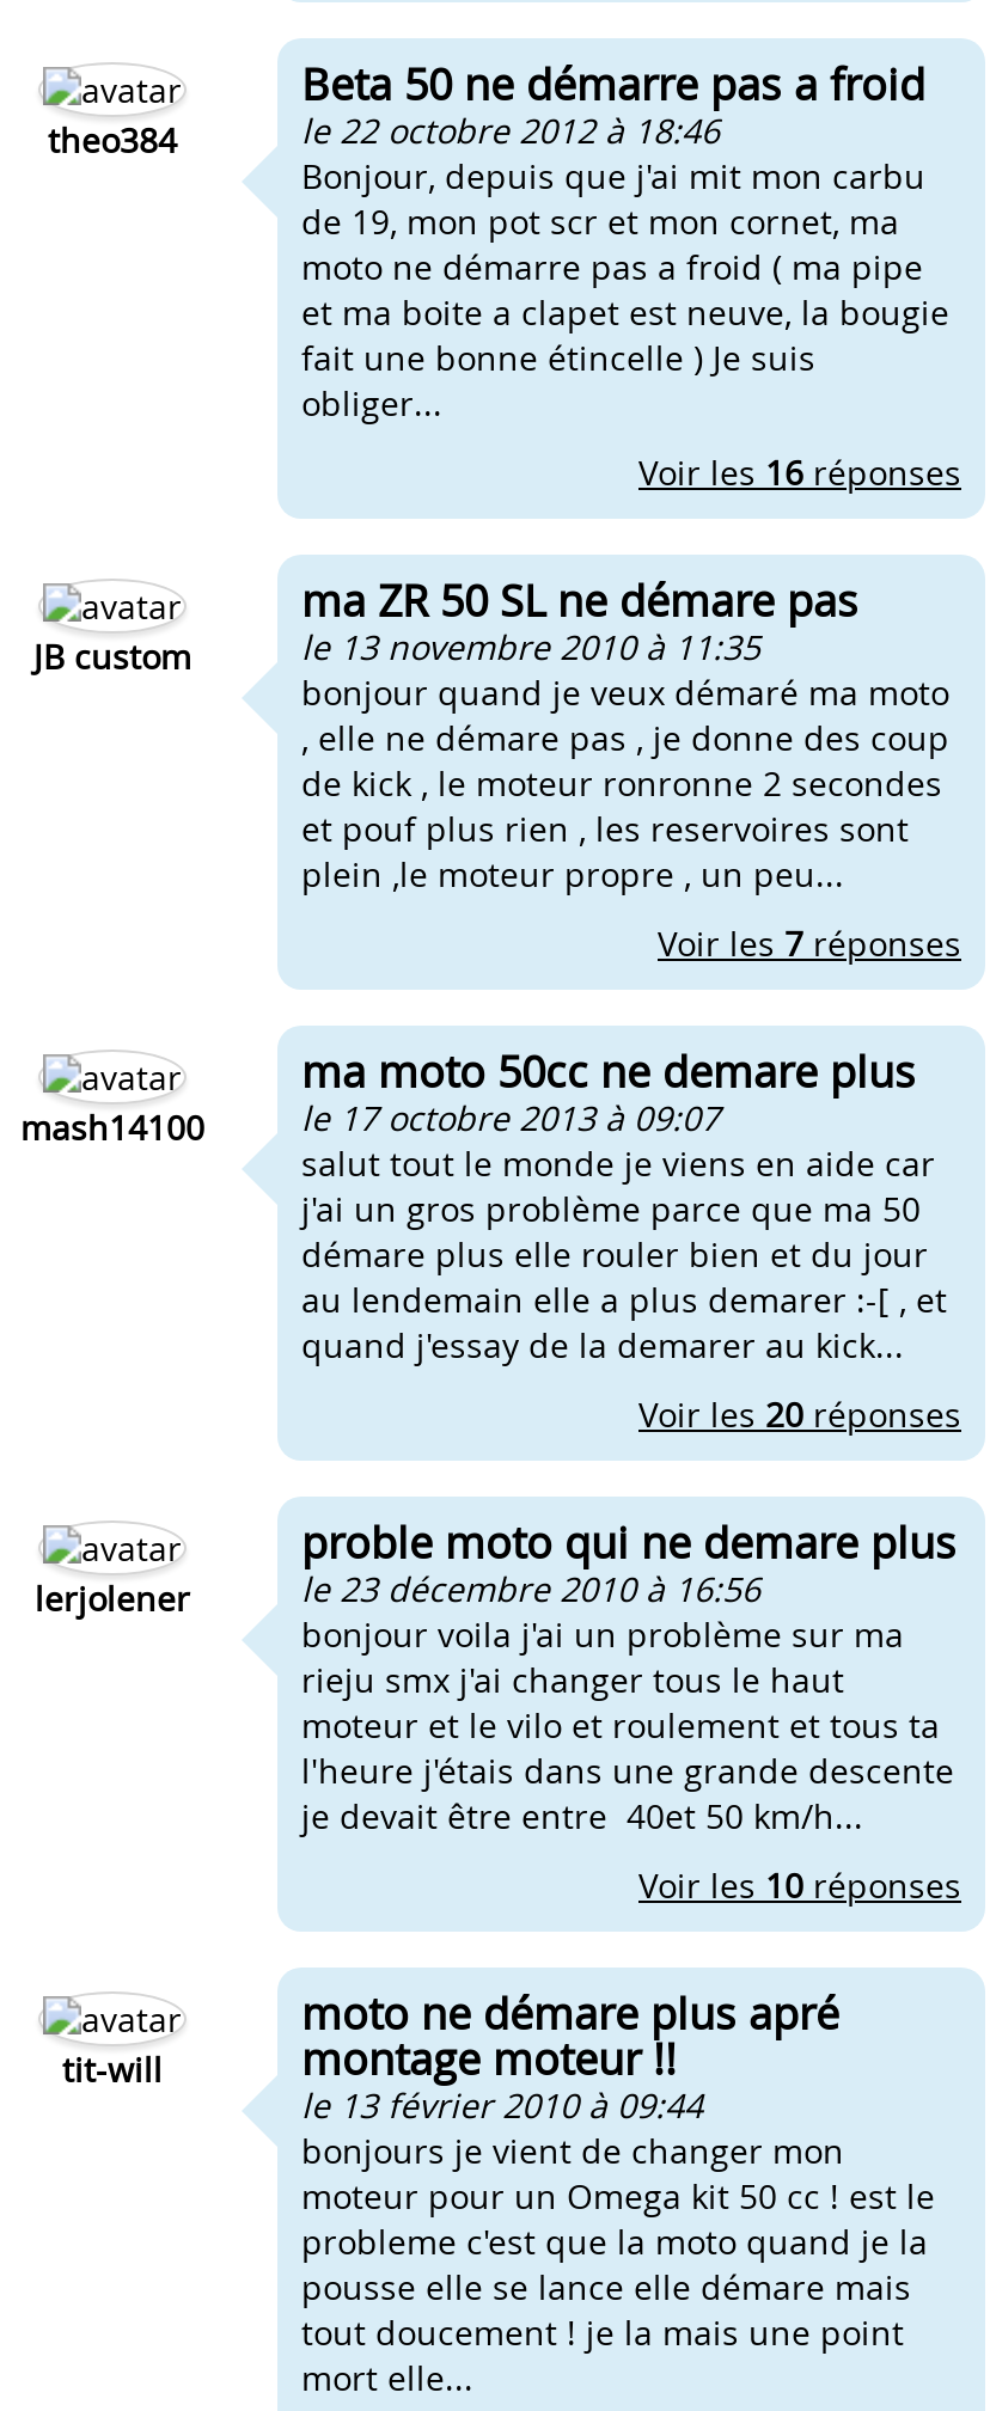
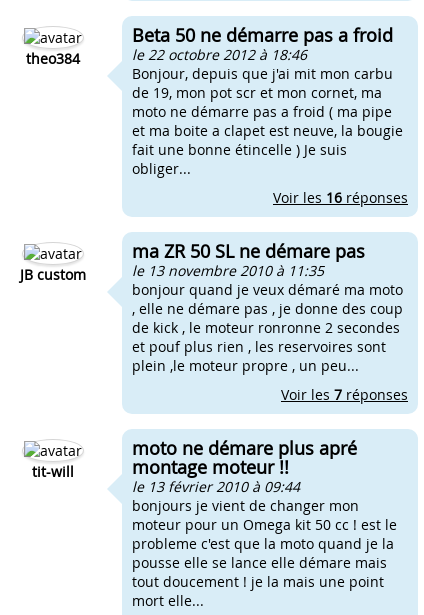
[301,1042,961,1437] ma moto 50cc ne demare plus | le 17 octobre 2013 à 09:07 | salut tout le monde je viens en aide car | j'ai un gros problème parce que ma 50 | démare plus elle rouler bien et du jour | au lendemain elle a plus demarer :-[ , et | quand j'essay de la demarer au kick... | Voir les 20 réponses -> none
[20,1104,204,1150] mash14100 -> none
[301,1513,961,1908] proble moto qui ne demare plus | le 23 décembre 2010 à 16:56 | bonjour voila j'ai un problème sur ma | rieju smx j'ai changer tous le haut | moteur et le vilo et roulement et tous ta | l'heure j'étais dans une grande descente | je devait être entre 40et 50 km/h... | Voir les 10 réponses -> none
[35,1575,190,1621] lerjolener -> none

